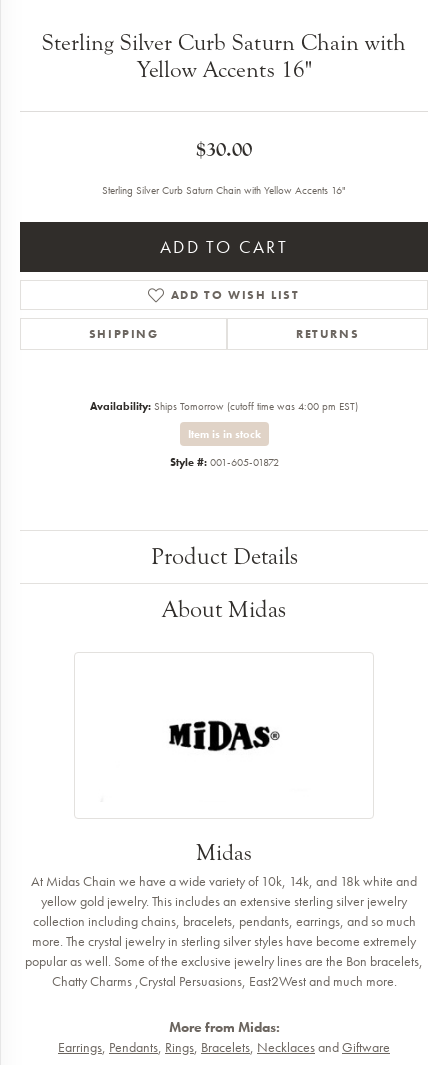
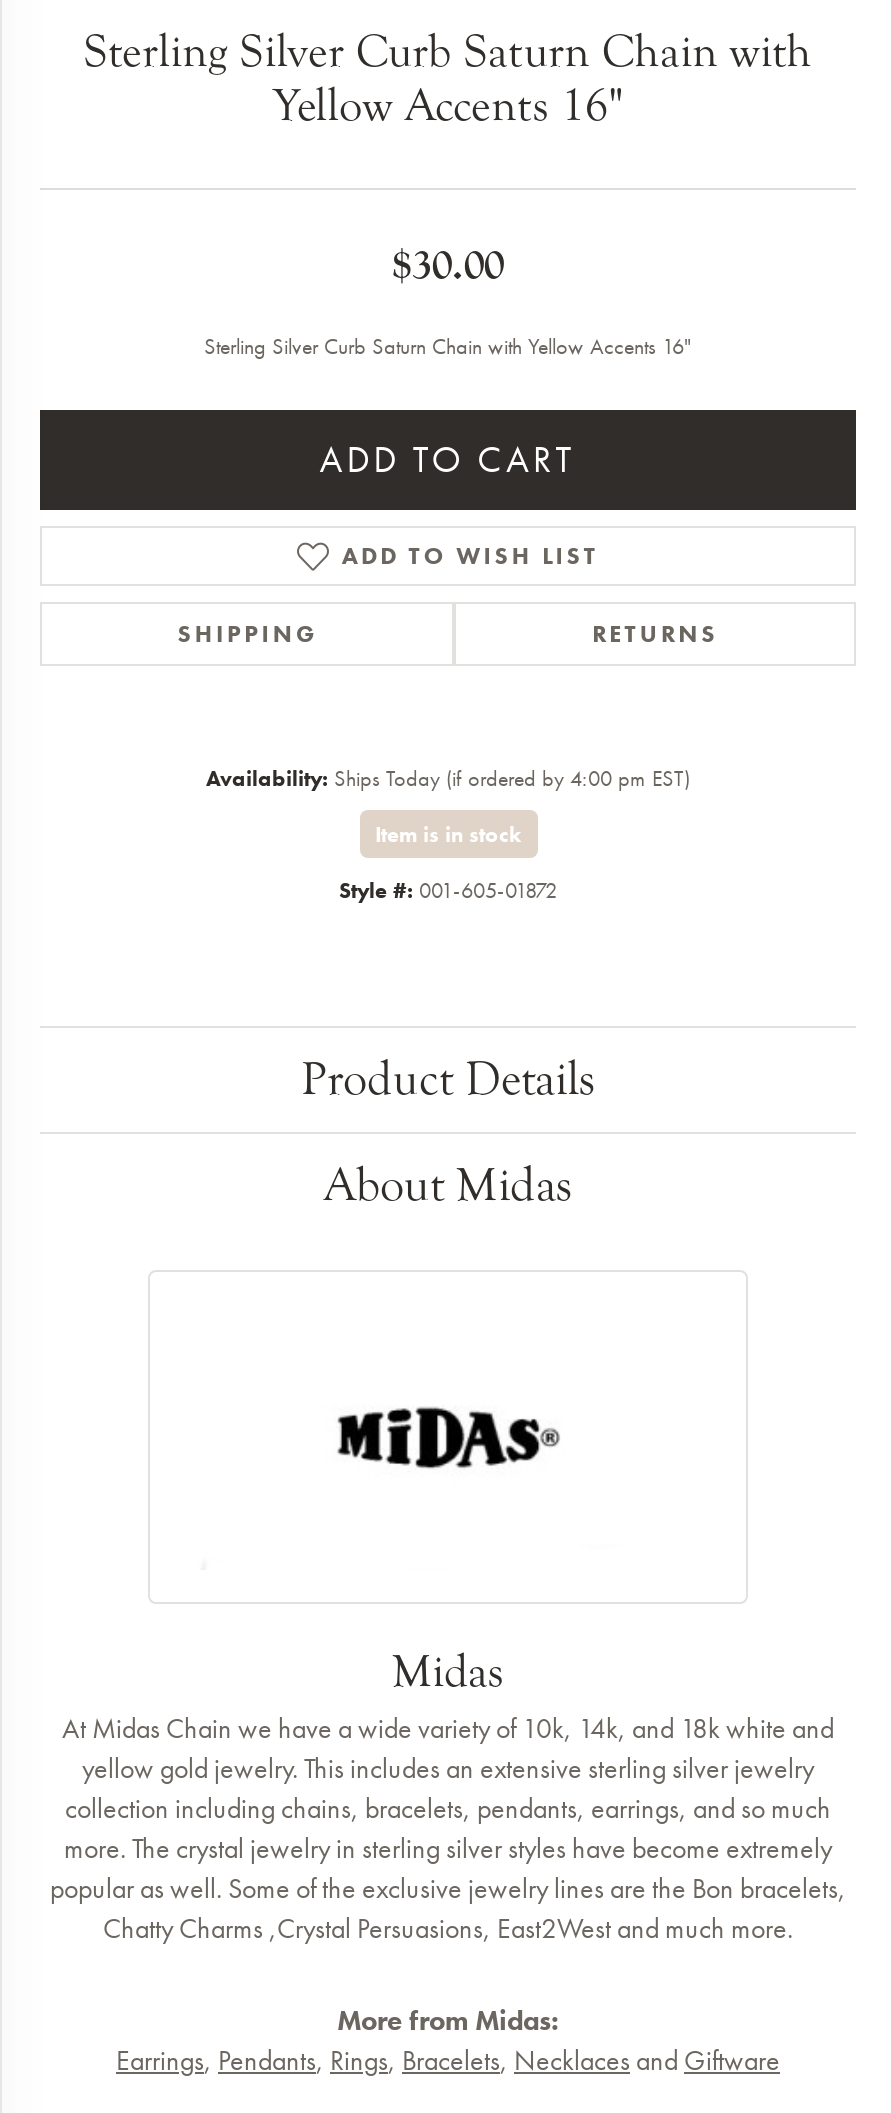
[90,399,358,413] Availability: Ships Tomorrow (cutoff time was 4:00 pm EST) -> [206,764,690,792] Availability: Ships Today (if ordered by 4:00 pm EST)

